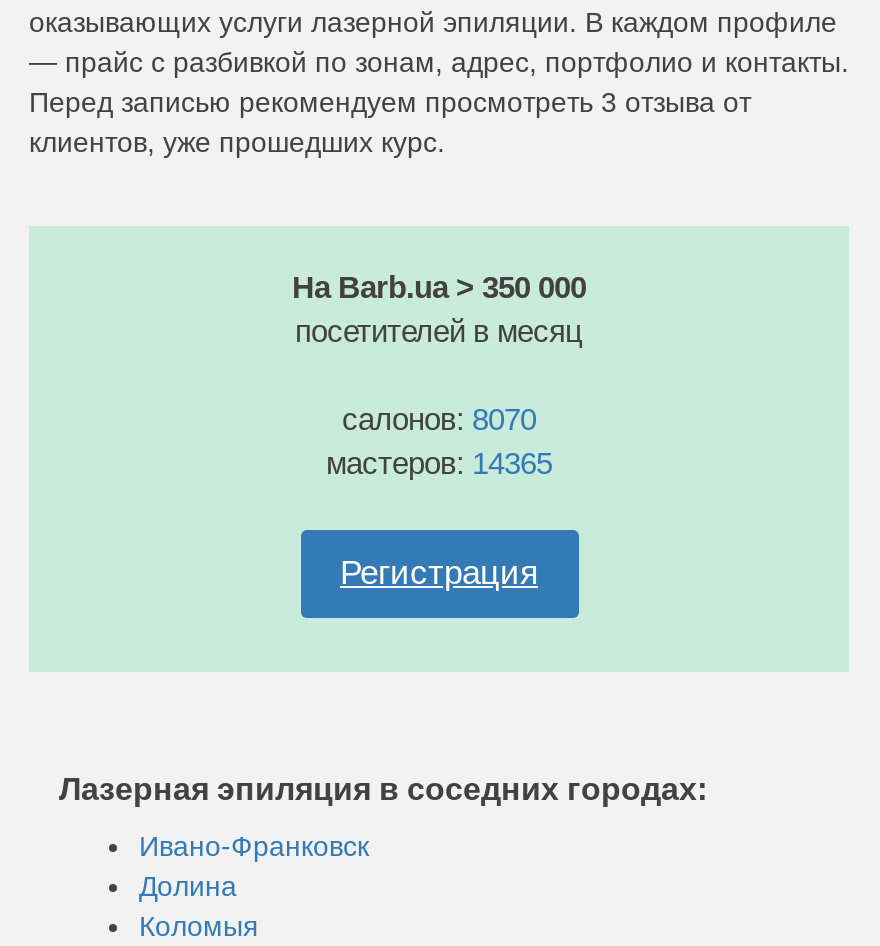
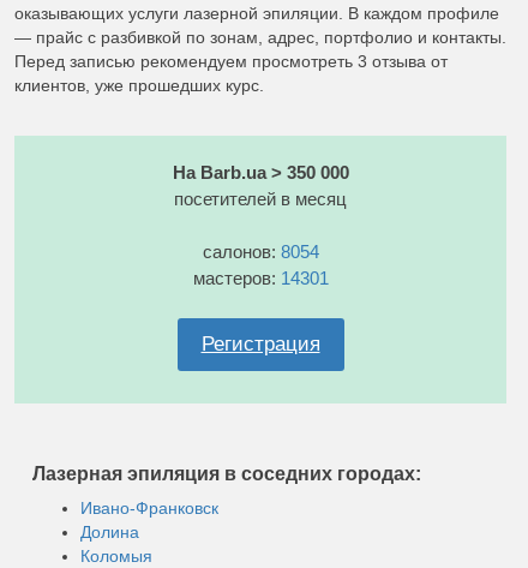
[342,402,536,436] салонов: 8070 -> [202,241,319,262] салонов: 8054
[326,446,552,480] мастеров: 14365 -> [193,268,328,288] мастеров: 14301

